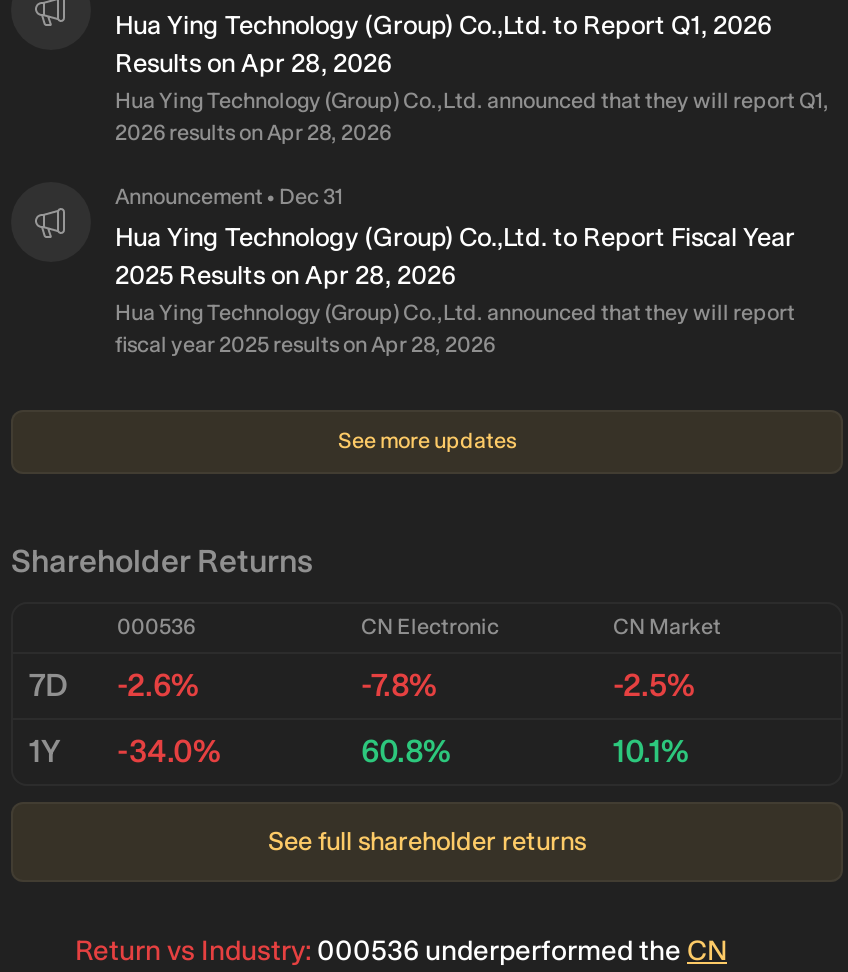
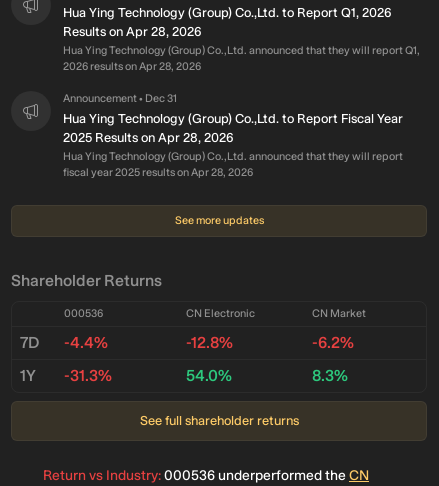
[29,665,199,703] 7D -2.6% -> [20,333,108,352] 7D -4.4%
[361,665,437,703] -7.8% -> [186,333,233,352] -12.8%
[613,665,695,703] -2.5% -> [312,333,354,352] -6.2%
[29,731,221,769] 1Y -34.0% -> [20,366,112,385] 1Y -31.3%
[361,731,451,769] 60.8% -> [186,366,232,385] 54.0%
[613,731,689,769] 10.1% -> [312,366,348,385] 8.3%

